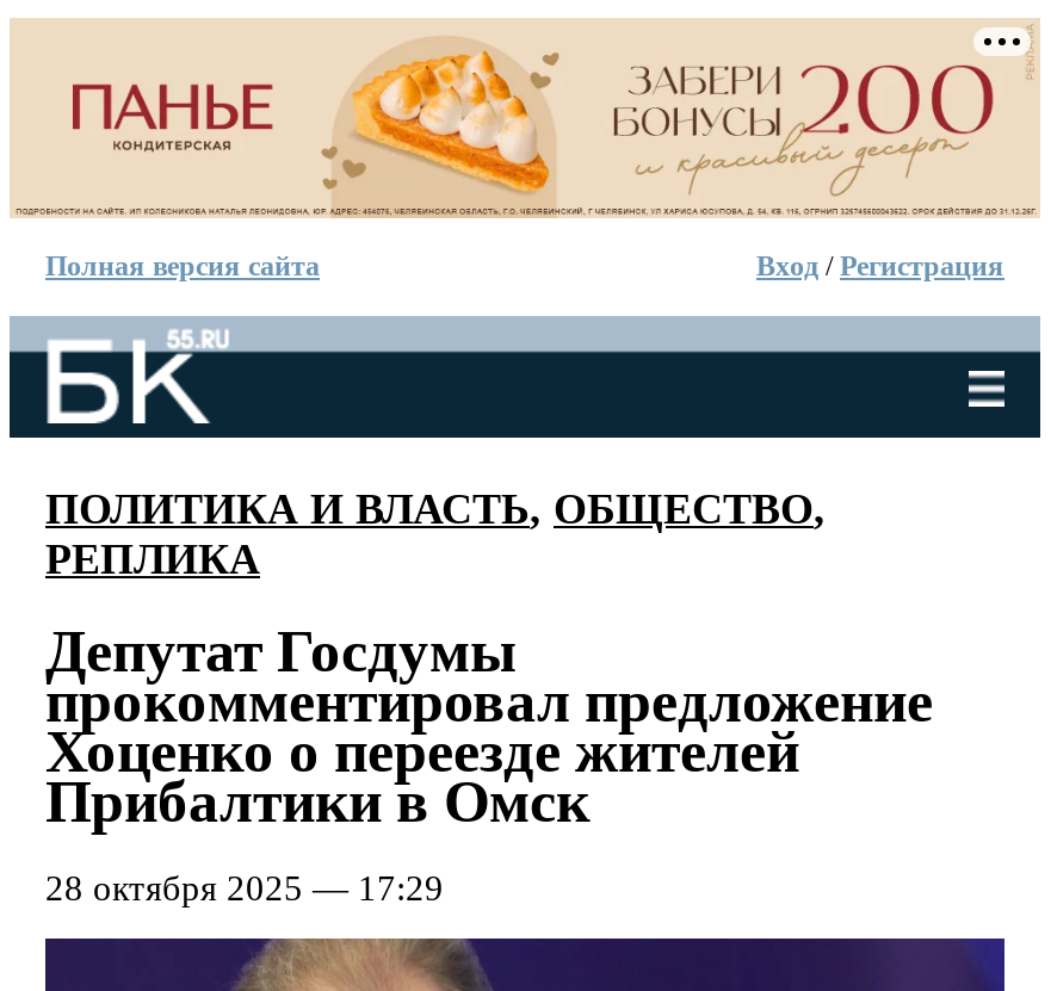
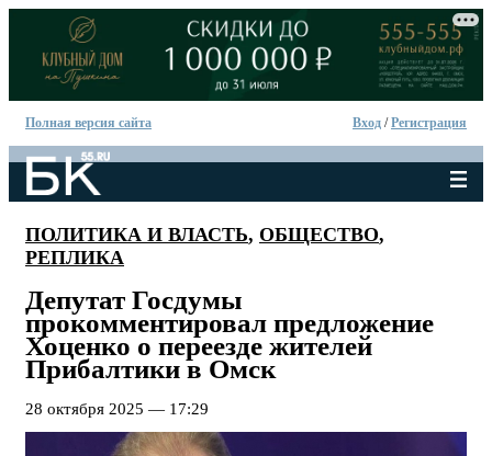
[10,18,1040,218] [image] -> [8,8,484,102] [image]

